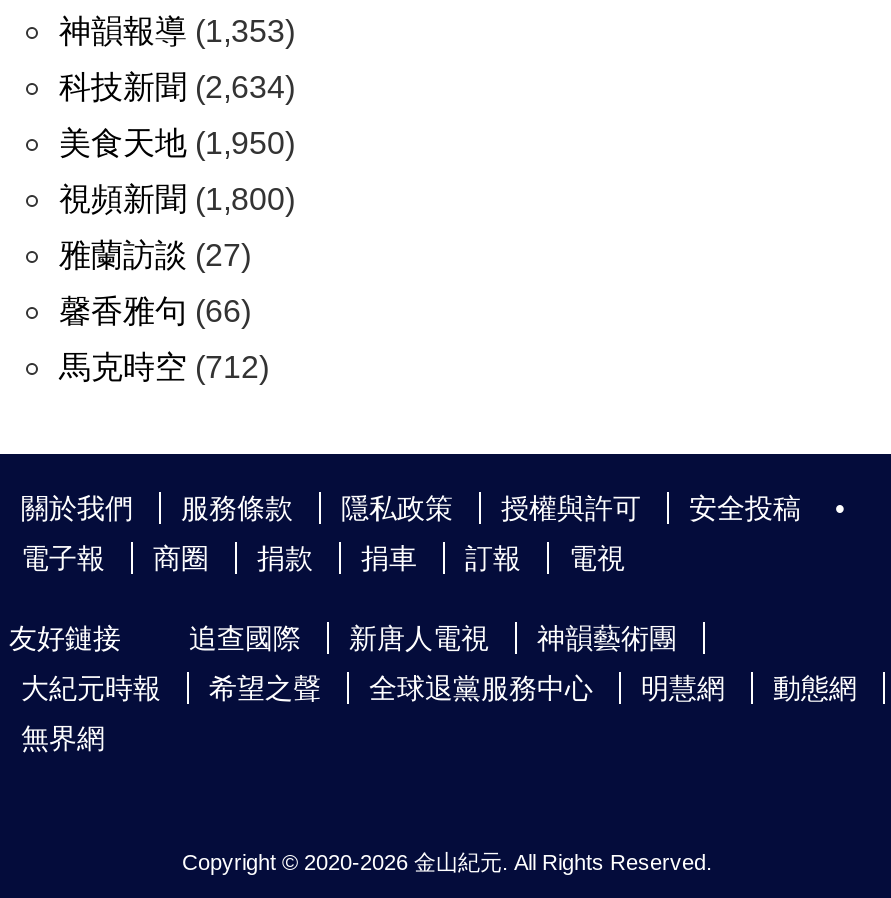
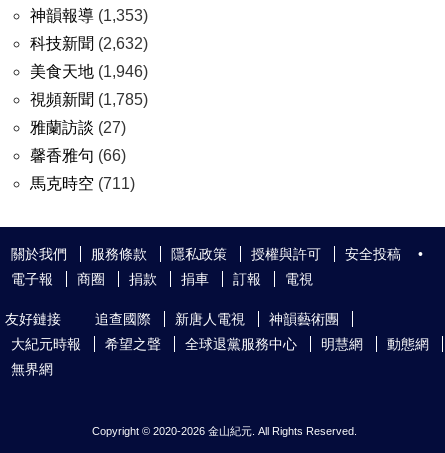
[59,70,295,104] 科技新聞(2,634) -> [30,35,148,52] 科技新聞(2,632)
[59,126,295,160] 美食天地(1,950) -> [30,63,148,80] 美食天地(1,946)
[59,182,295,216] 視頻新聞(1,800) -> [30,91,148,108] 視頻新聞(1,785)
[59,350,269,384] 馬克時空(712) -> [30,175,135,192] 馬克時空(711)

